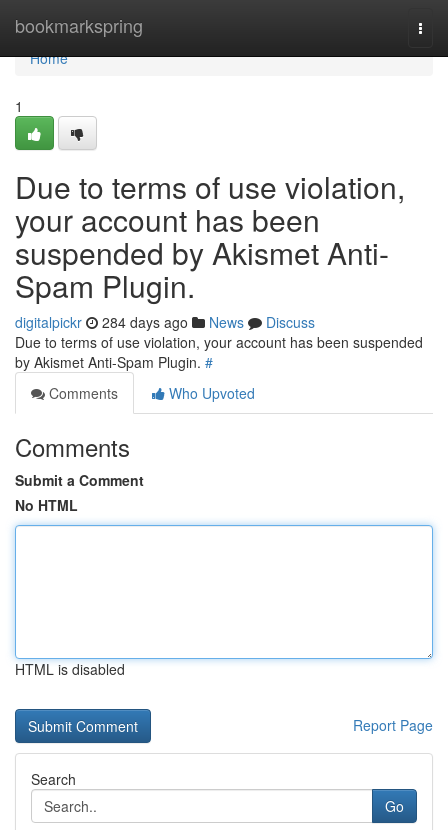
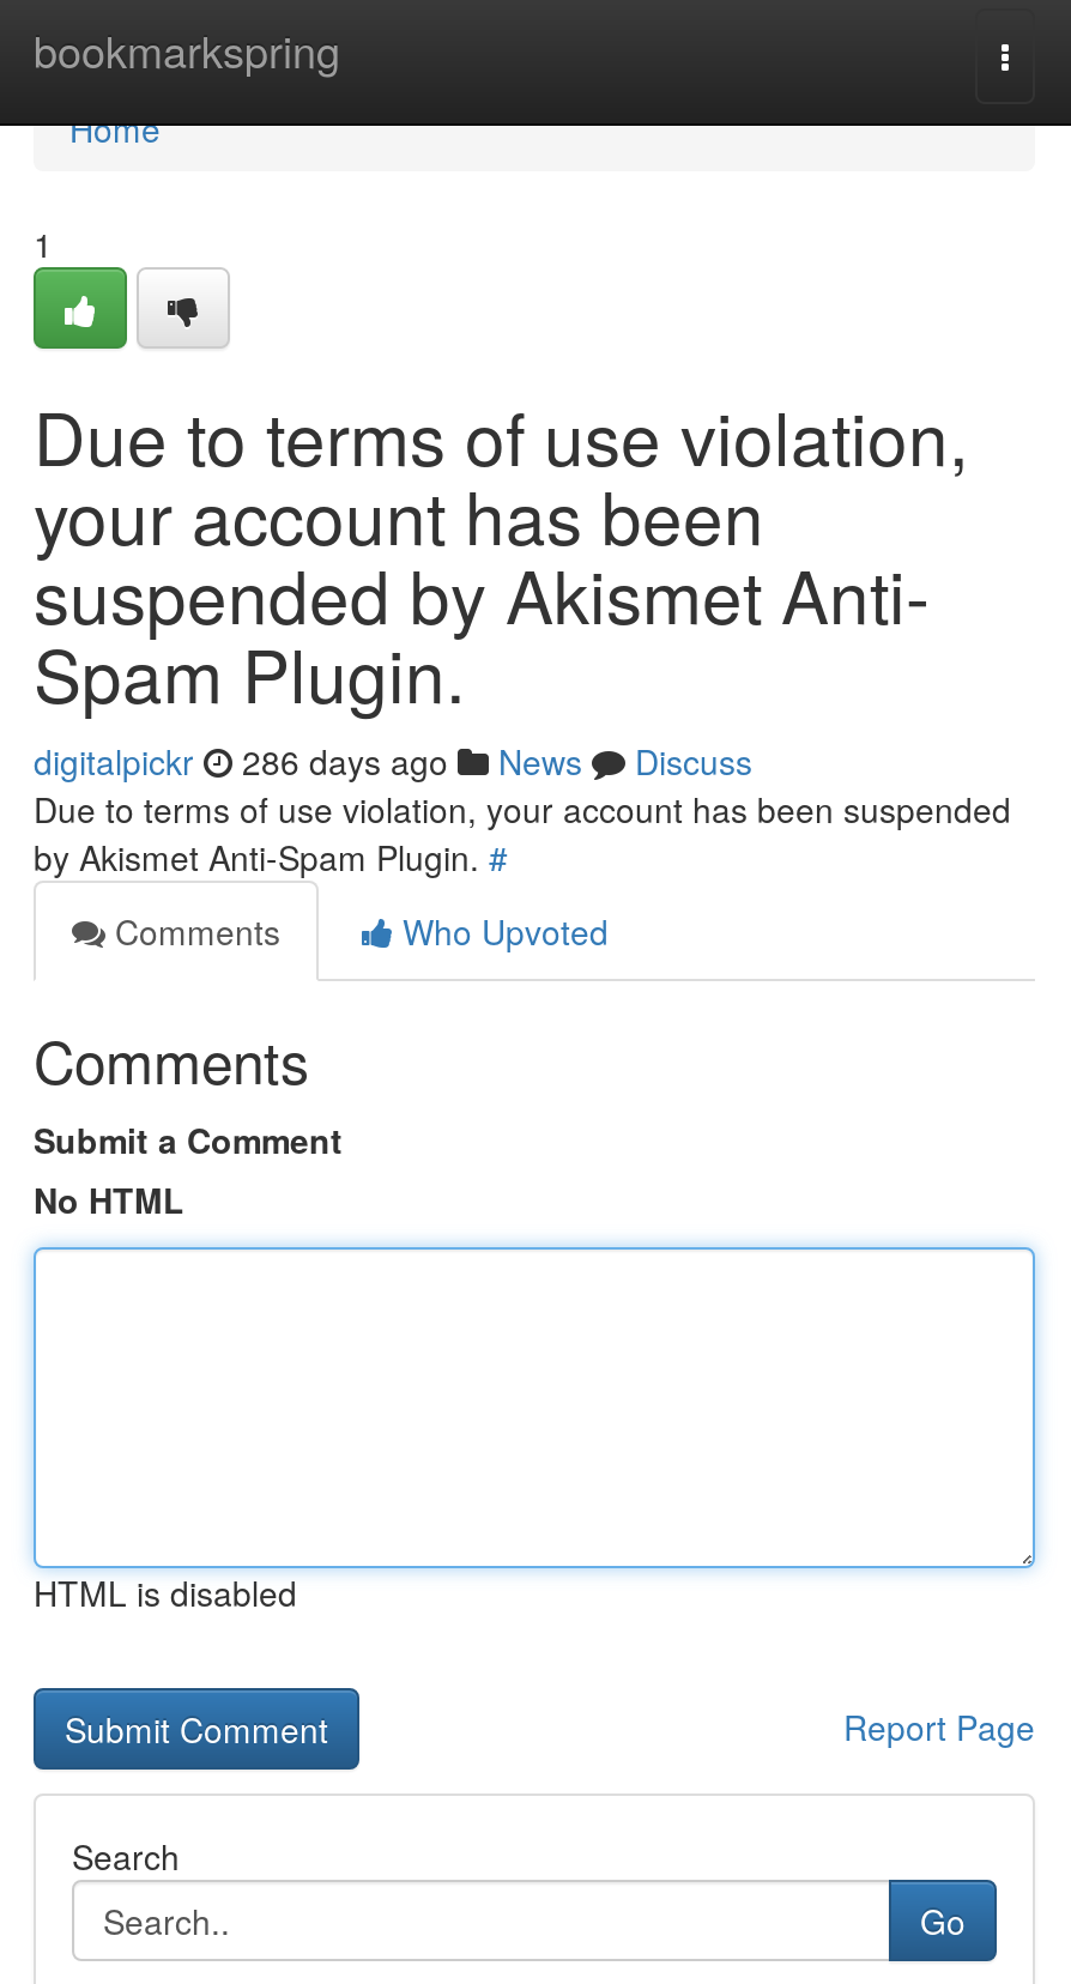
[15,312,315,332] digitalpickr 284 days ago News Discuss -> [34,737,752,785] digitalpickr 286 days ago News Discuss

